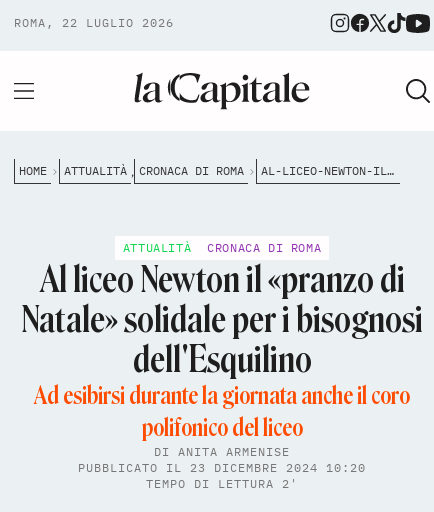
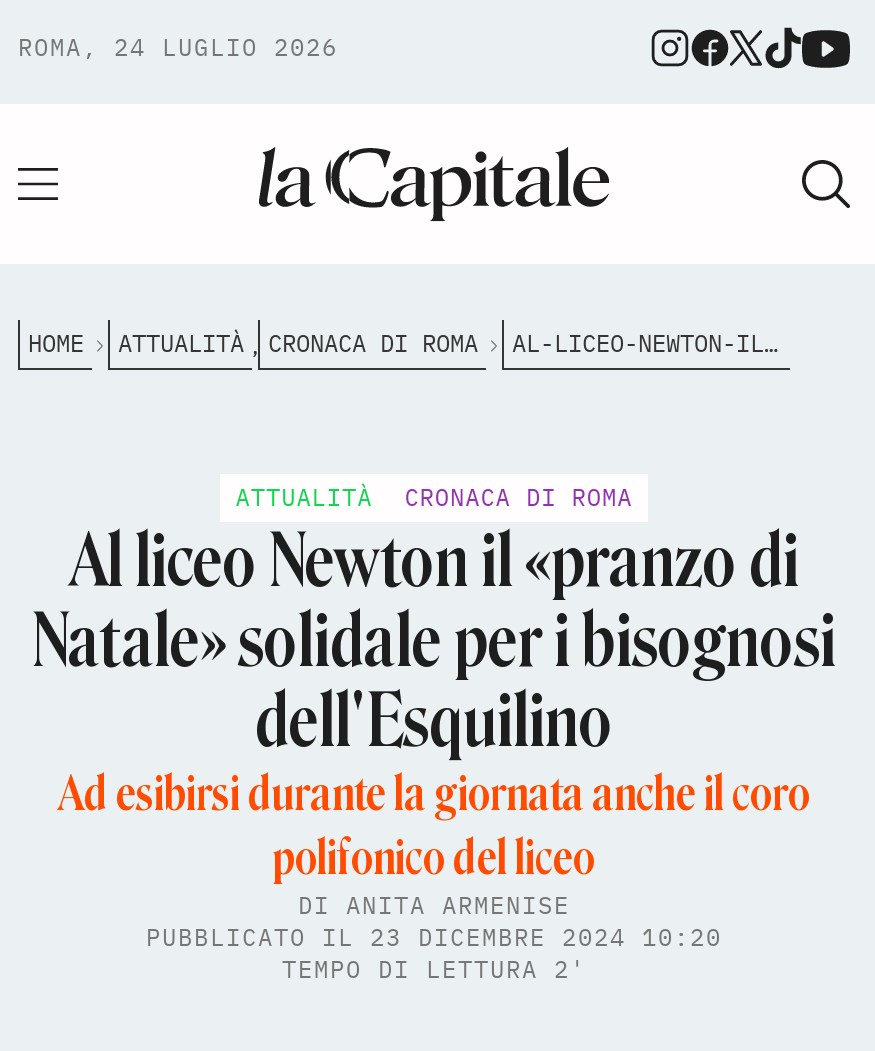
[14,15,174,30] ROMA, 22 LUGLIO 2026 -> [18,32,338,62] ROMA, 24 LUGLIO 2026

